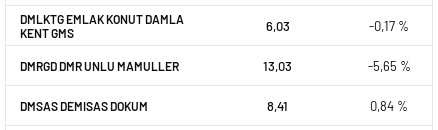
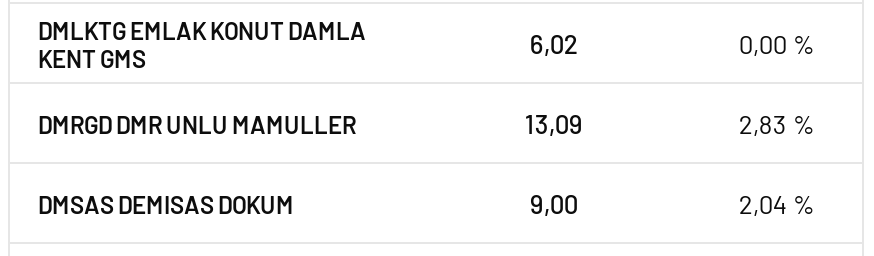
[266,17,290,33] 6,03 -> [530,27,578,59] 6,02
[369,17,409,33] -0,17 % -> [739,27,815,59] 0,00 %
[263,57,292,73] 13,03 -> [525,107,583,139] 13,09
[368,57,411,73] -5,65 % -> [739,107,815,139] 2,83 %
[267,97,288,113] 8,41 -> [530,187,578,219] 9,00
[370,97,408,113] 0,84 % -> [739,187,815,219] 2,04 %

